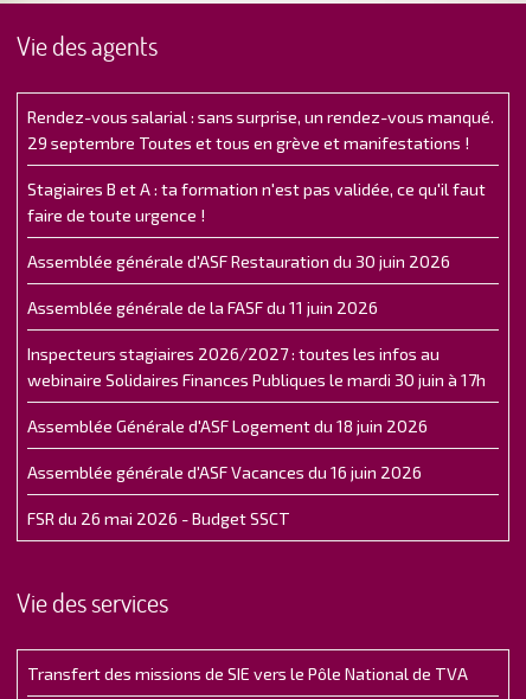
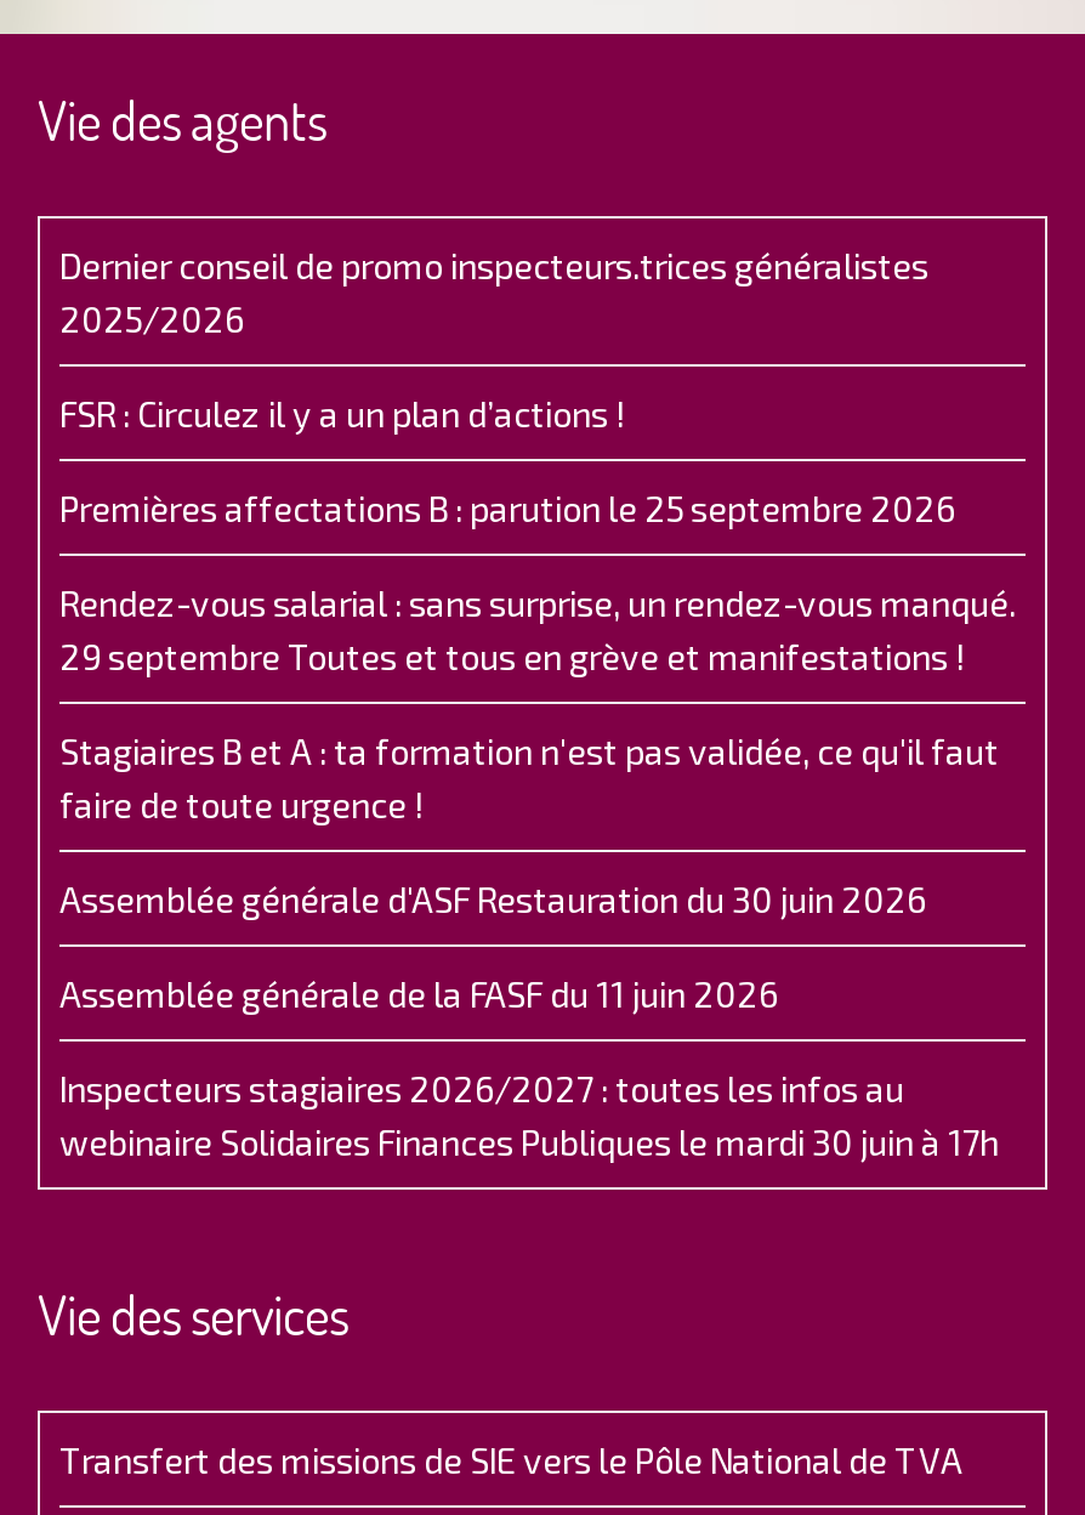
none -> [59,245,955,529] Dernier conseil de promo inspecteurs.trices généralistes | 2025/2026 | FSR : Circulez il y a un plan d’actions ! | Premières affectations B : parution le 25 septembre 2026
moved [27,106,494,390] -> [59,582,1016,1162]: Rendez-vous salarial : sans surprise, un rendez-vous manqué. | 29 septembre Toutes et tous en grève et manifestations ! | Stagiaires B et A : ta formation n'est pas validée, ce qu'il faut | faire de toute urgence ! | Assemblée générale d'ASF Restauration du 30 juin 2026 | Assemblée générale de la FASF du 11 juin 2026 | Inspecteurs stagiaires 2026/2027 : toutes les infos au | webinaire Solidaires Finances Publiques le mardi 30 juin à 17h
[27,416,428,528] Assemblée Générale d'ASF Logement du 18 juin 2026 | Assemblée générale d'ASF Vacances du 16 juin 2026 | FSR du 26 mai 2026 - Budget SSCT -> none

